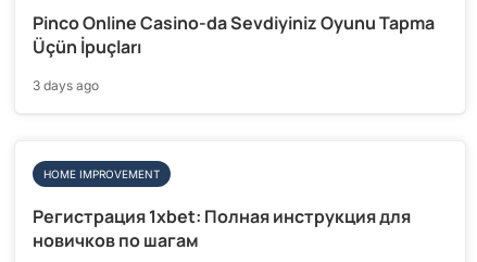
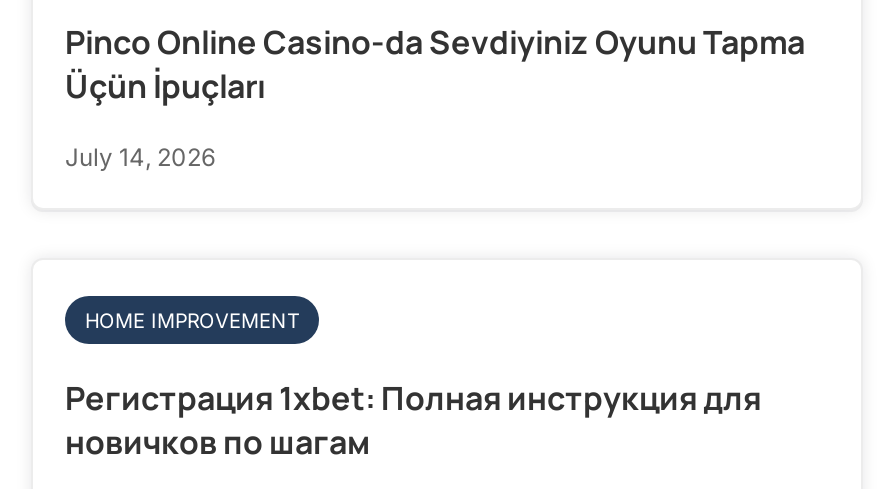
[33,77,99,94] 3 days ago -> [65,142,215,172] July 14, 2026

